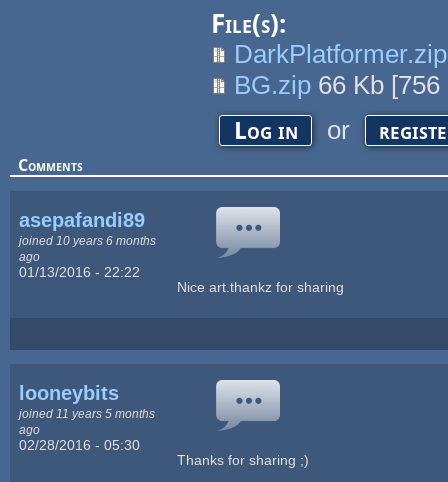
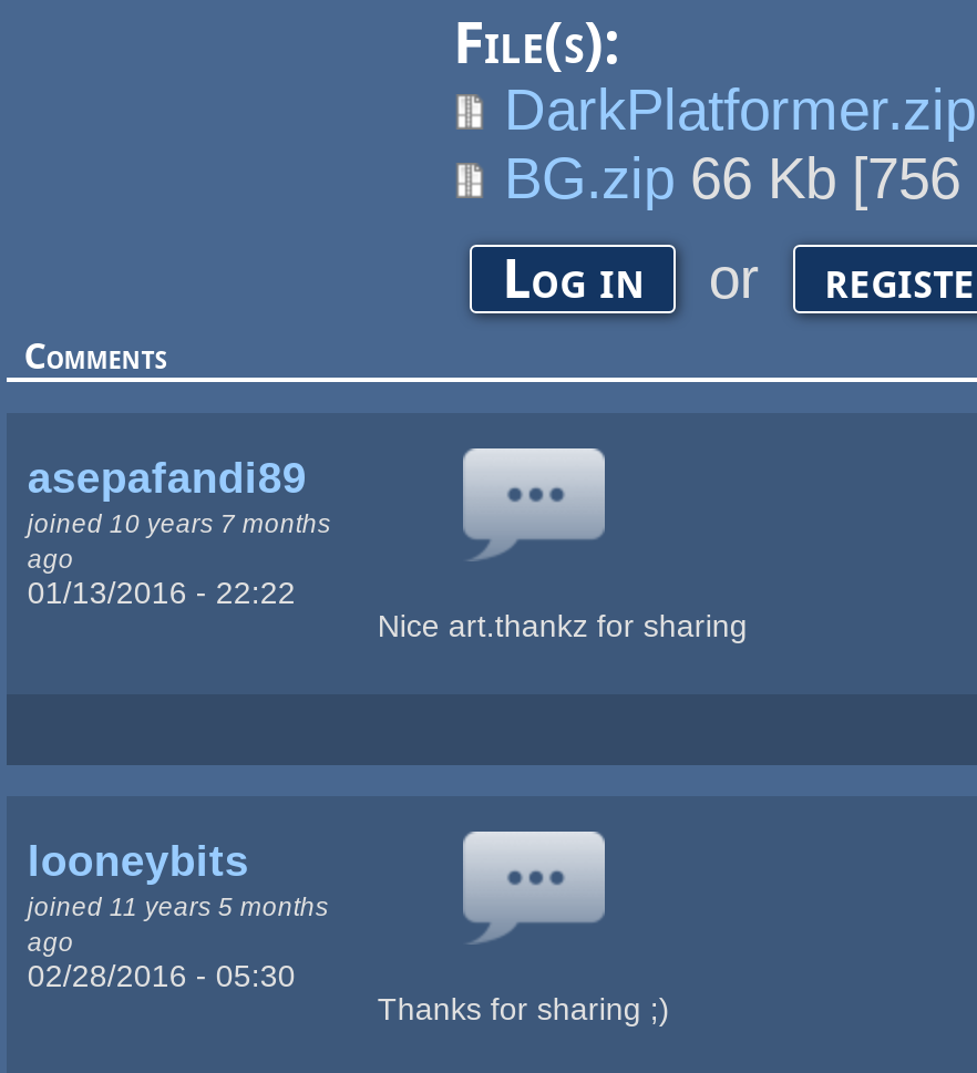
[19,233,156,246] joined 10 years 6 months -> [27,507,331,536] joined 10 years 7 months

